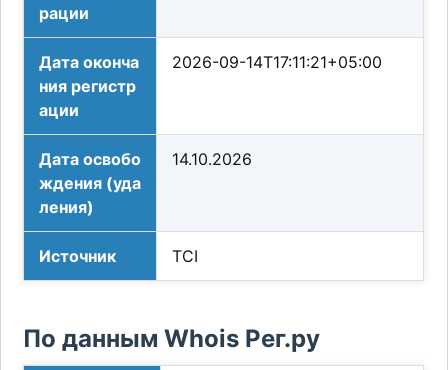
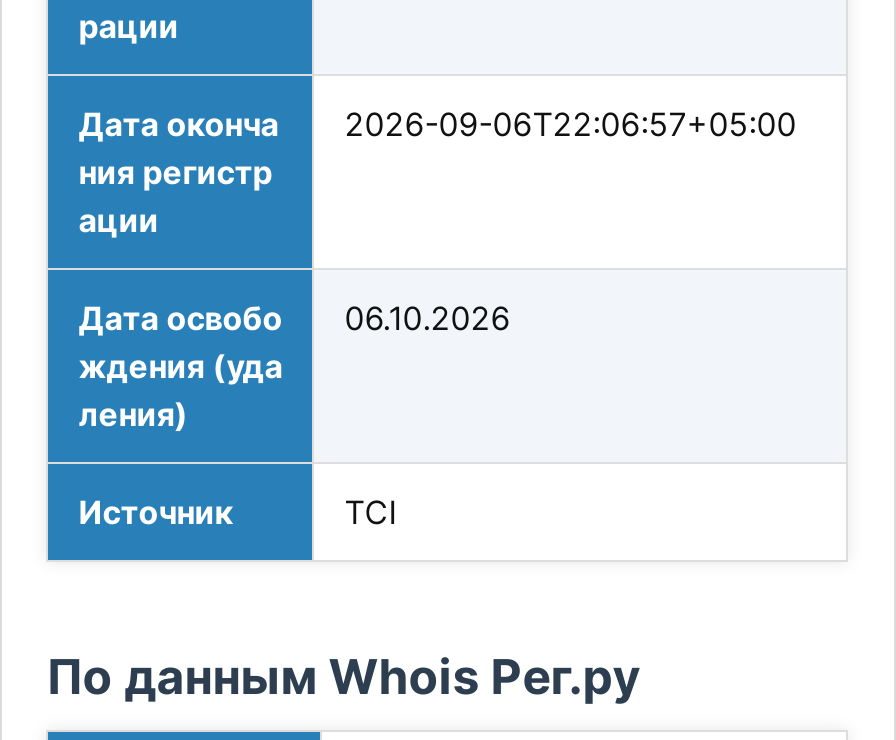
[39,52,382,72] Дата оконча 2026-09-14T17:11:21+05:00 -> [79,104,797,144] Дата оконча 2026-09-06T22:06:57+05:00
[39,149,252,169] Дата освобо 14.10.2026 -> [79,298,511,338] Дата освобо 06.10.2026

